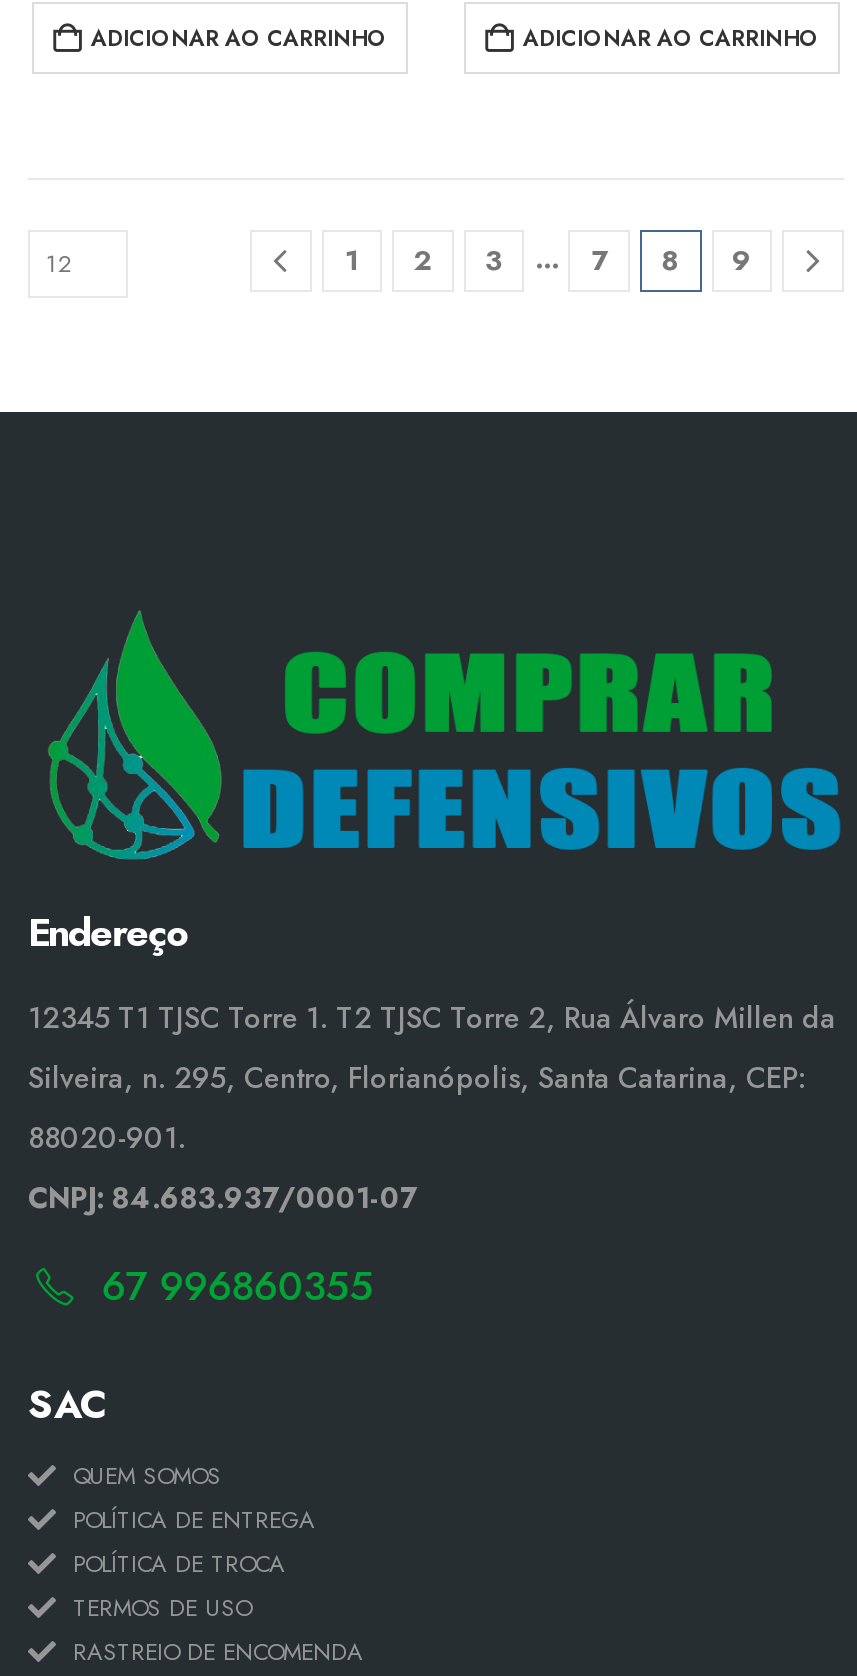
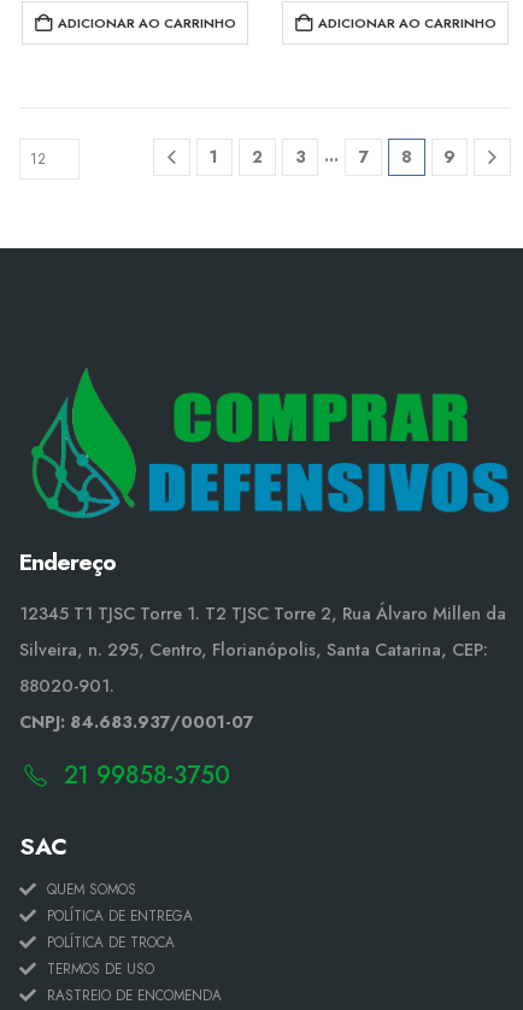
[102,1258,374,1316] 67 996860355 -> [64,758,230,793] 21 99858-3750

